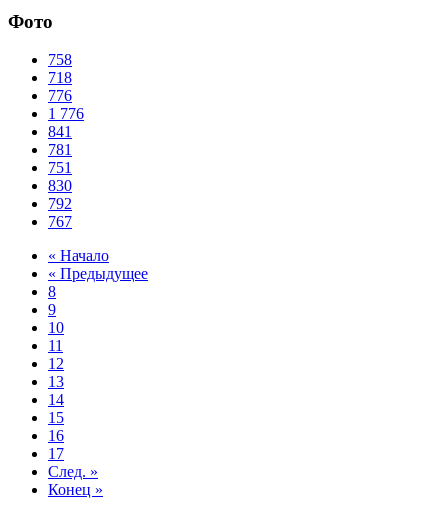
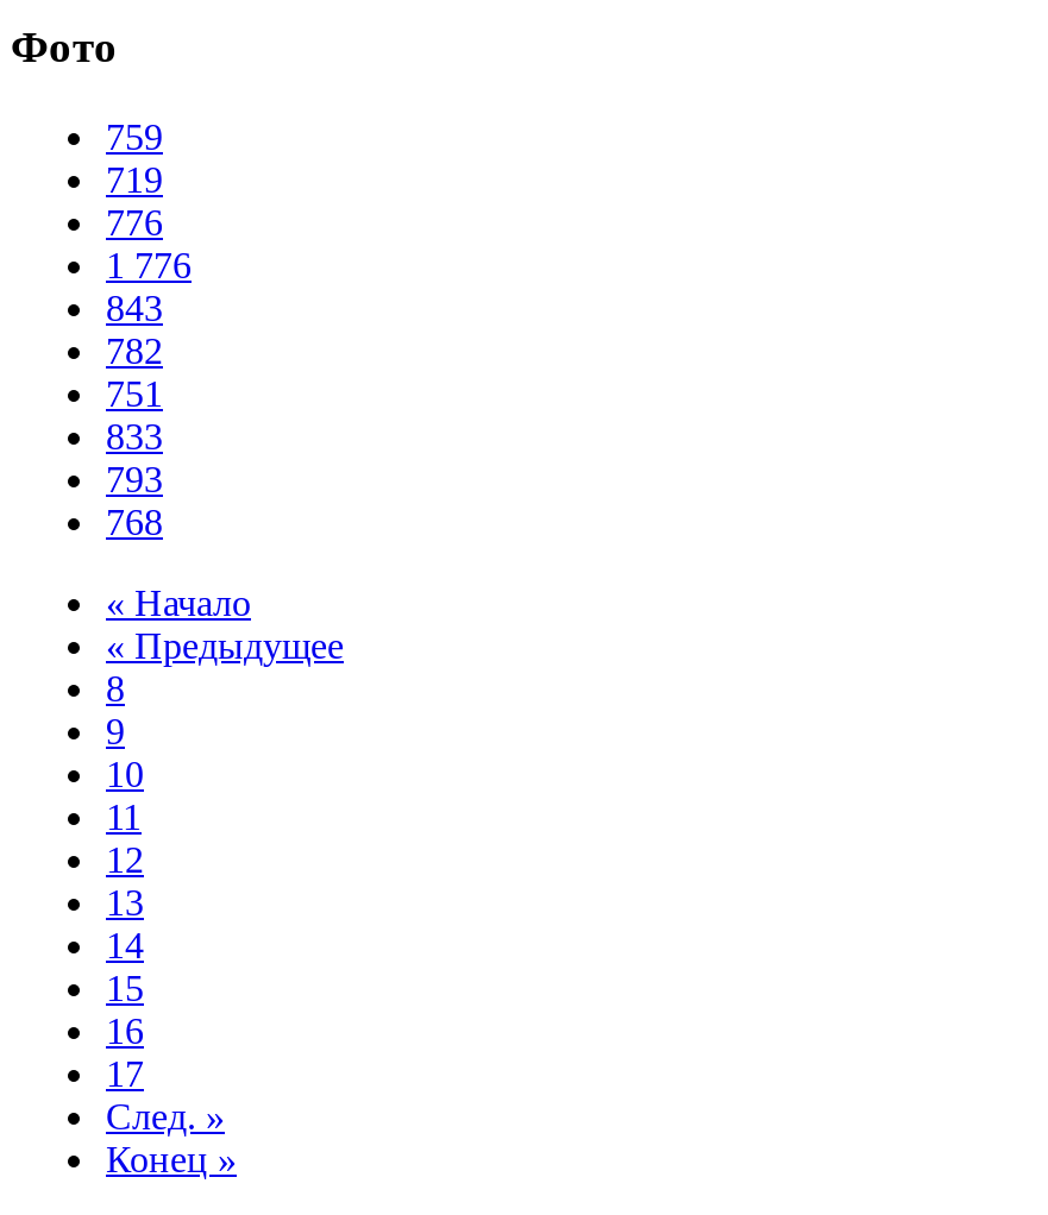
[48,51,72,68] 758 -> [106,117,163,158] 759
[48,69,72,86] 718 -> [106,160,163,200] 719
[48,123,72,140] 841 -> [106,288,163,329] 843
[48,141,72,158] 781 -> [106,331,163,372] 782
[48,177,72,194] 830 -> [106,417,163,457] 833
[48,195,72,212] 792 -> [106,460,163,500] 793
[48,213,72,230] 767 -> [106,502,163,543] 768

